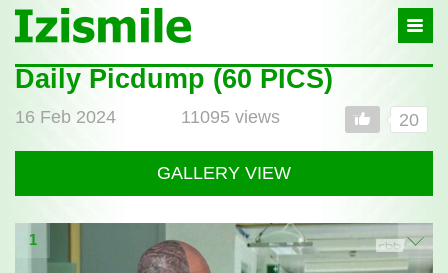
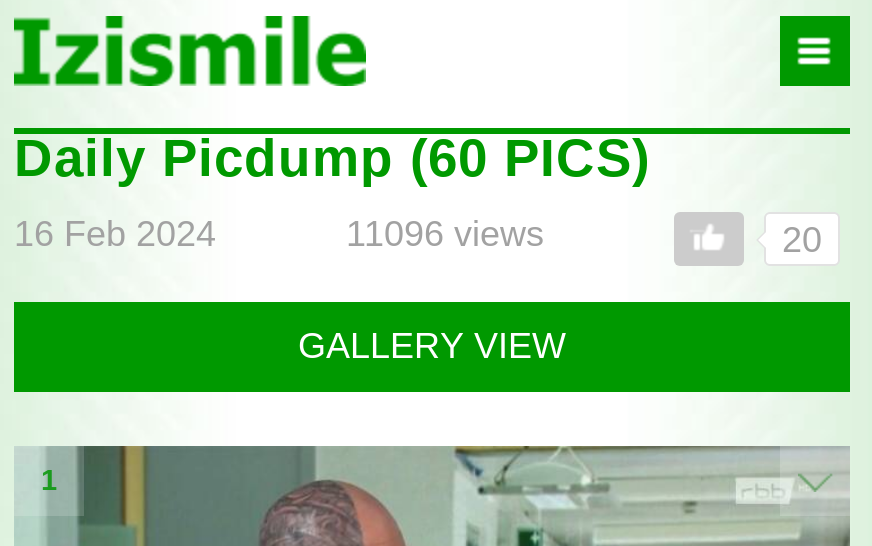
[181,107,280,127] 11095 views -> [346,214,544,254] 11096 views

